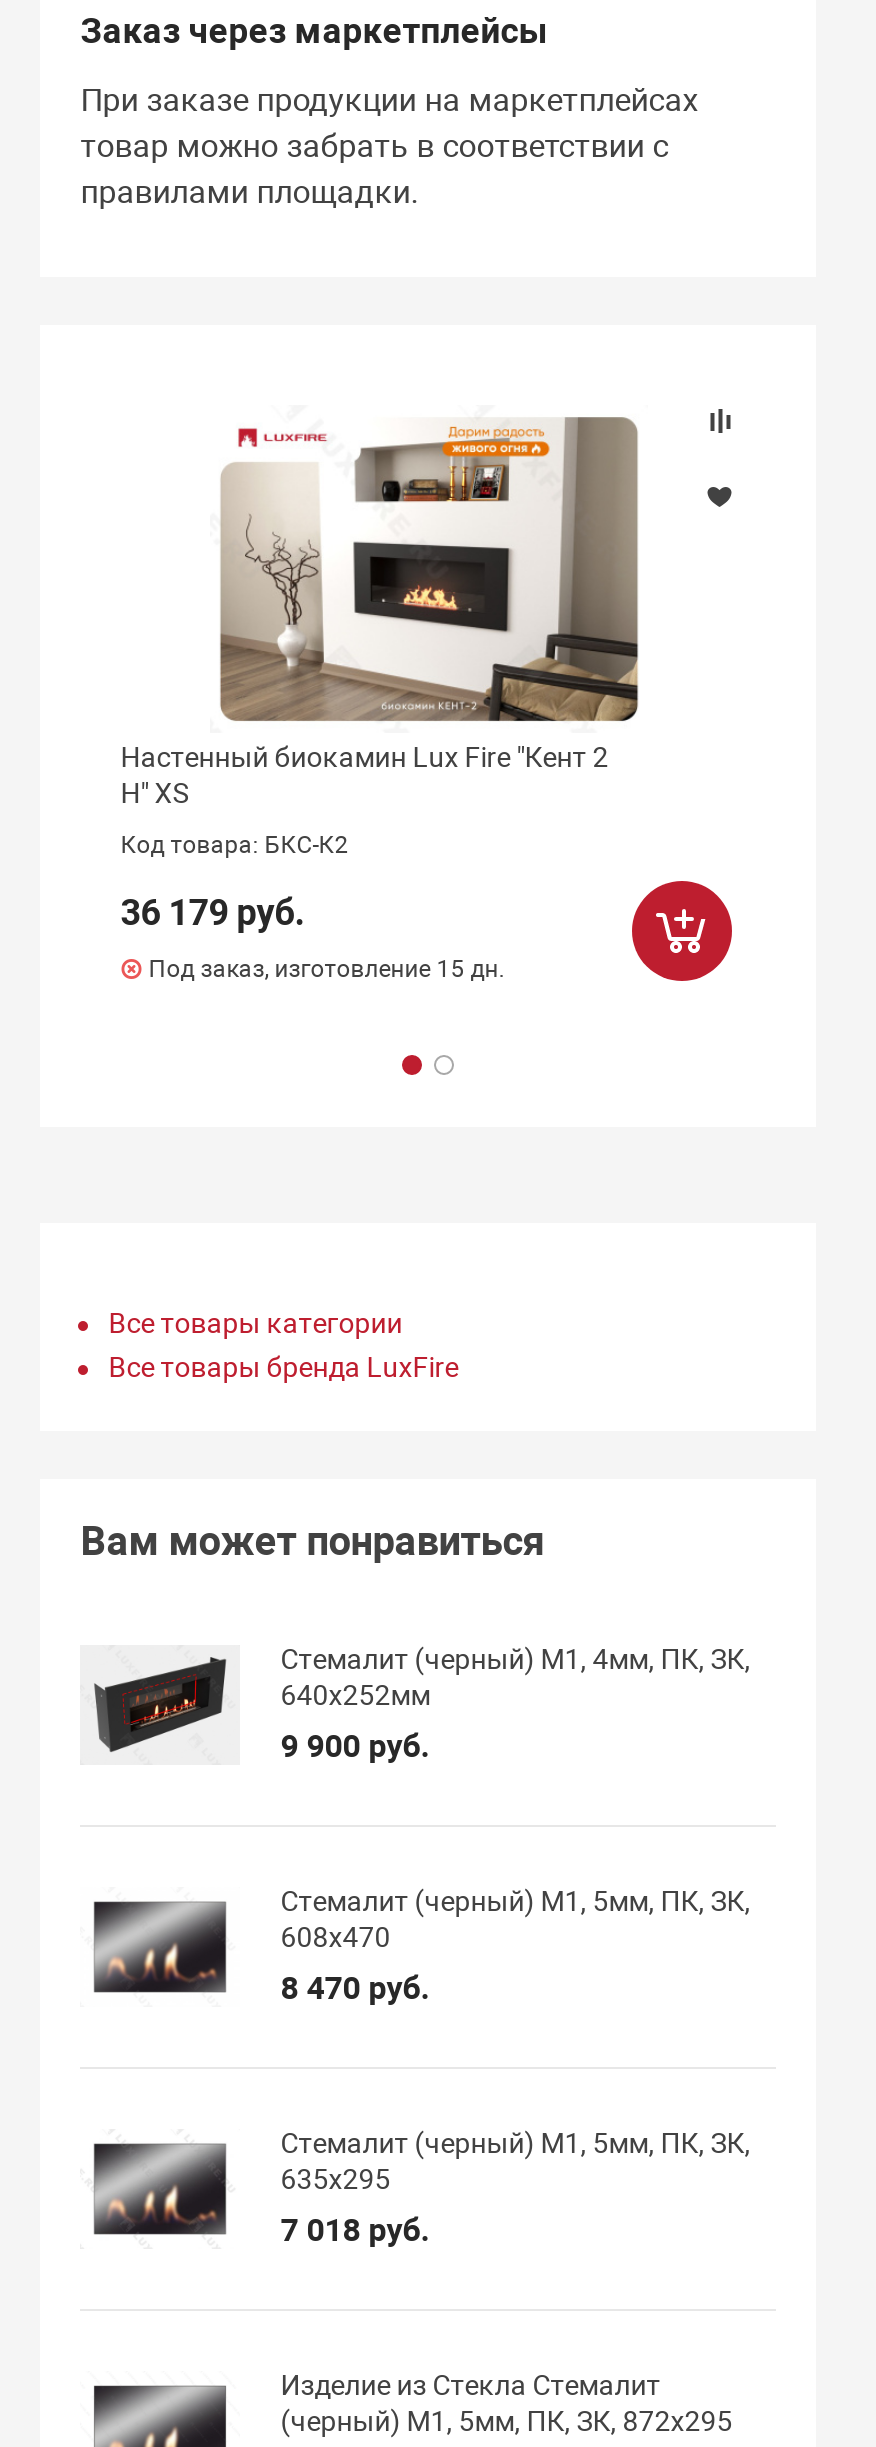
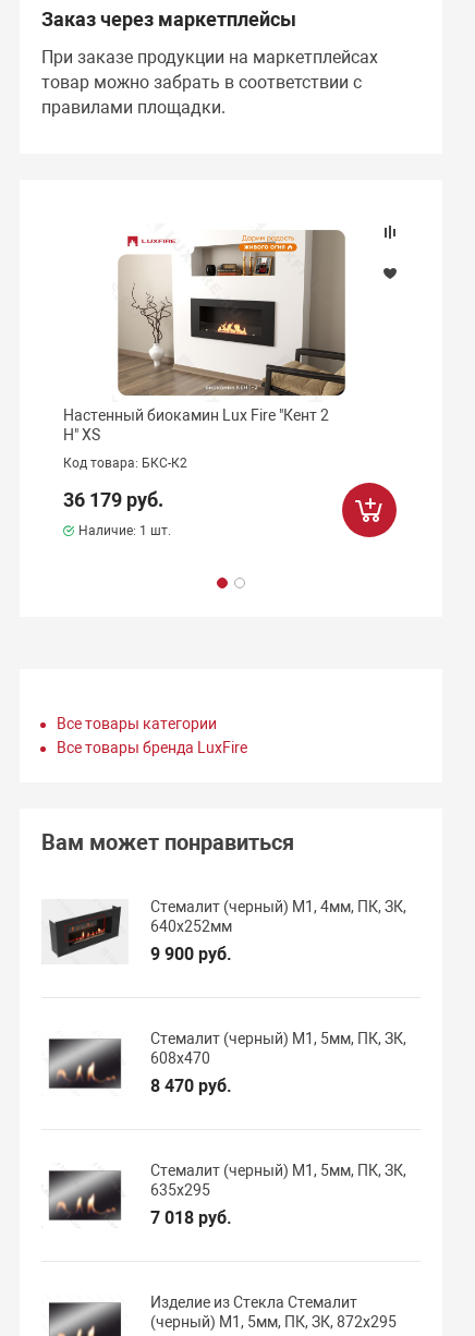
[142,956,504,984] Под заказ, изготовление 15 дн. -> [75,523,171,539] Наличие: 1 шт.

